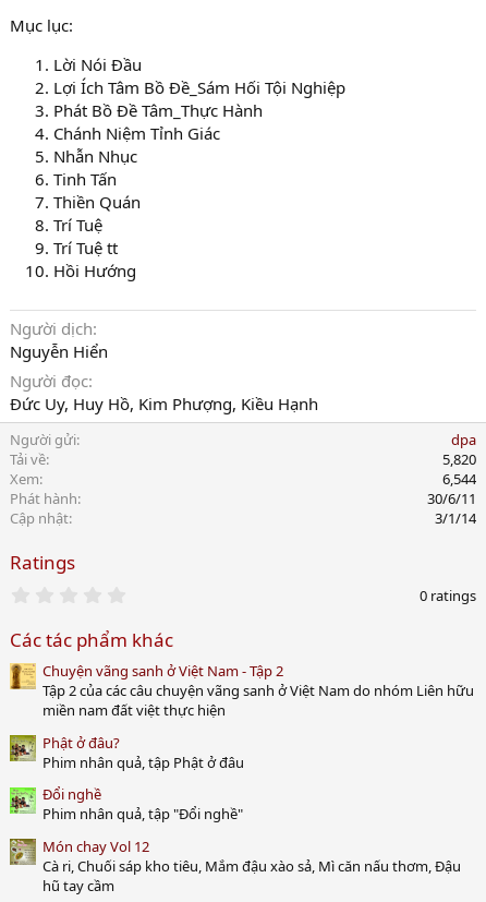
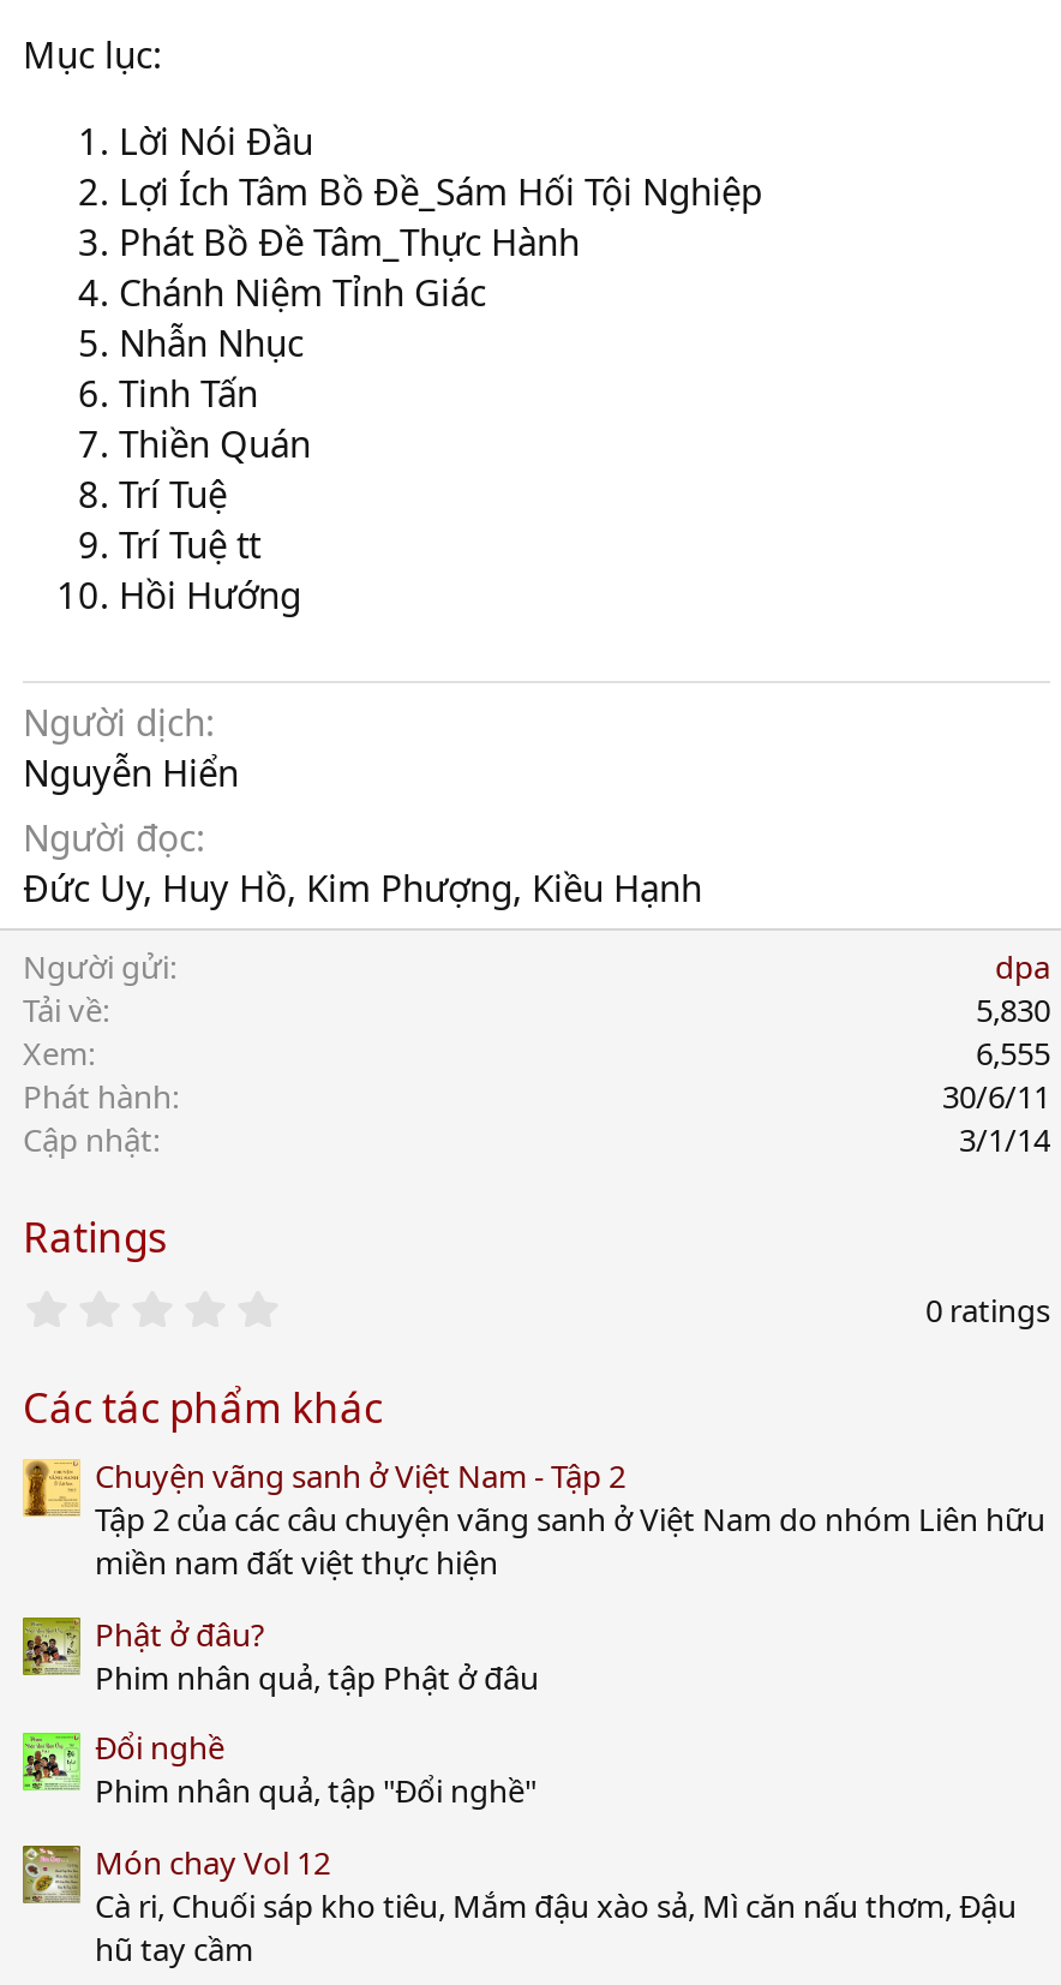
[442,450,476,469] 5,820 -> [976,989,1050,1032] 5,830
[442,469,476,489] 6,544 -> [976,1032,1050,1076] 6,555

